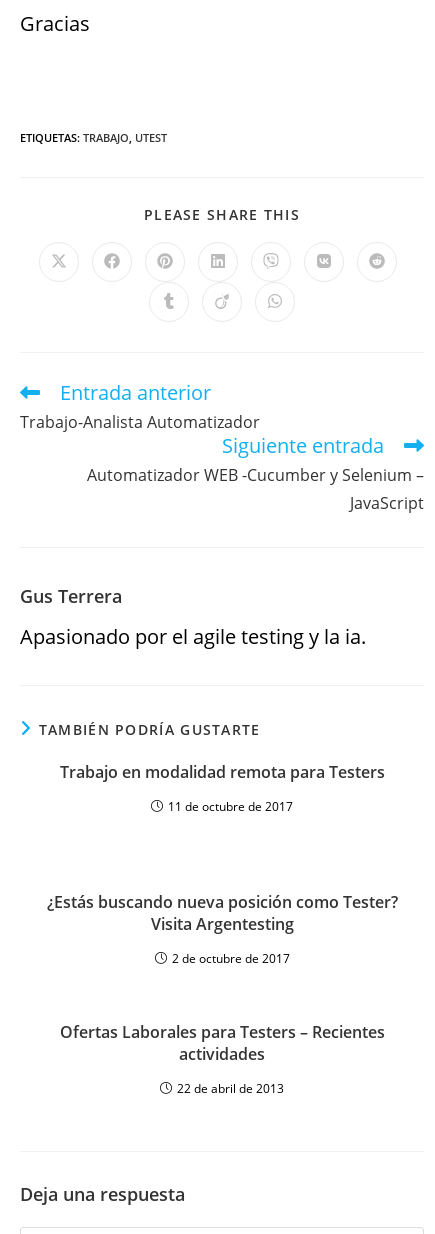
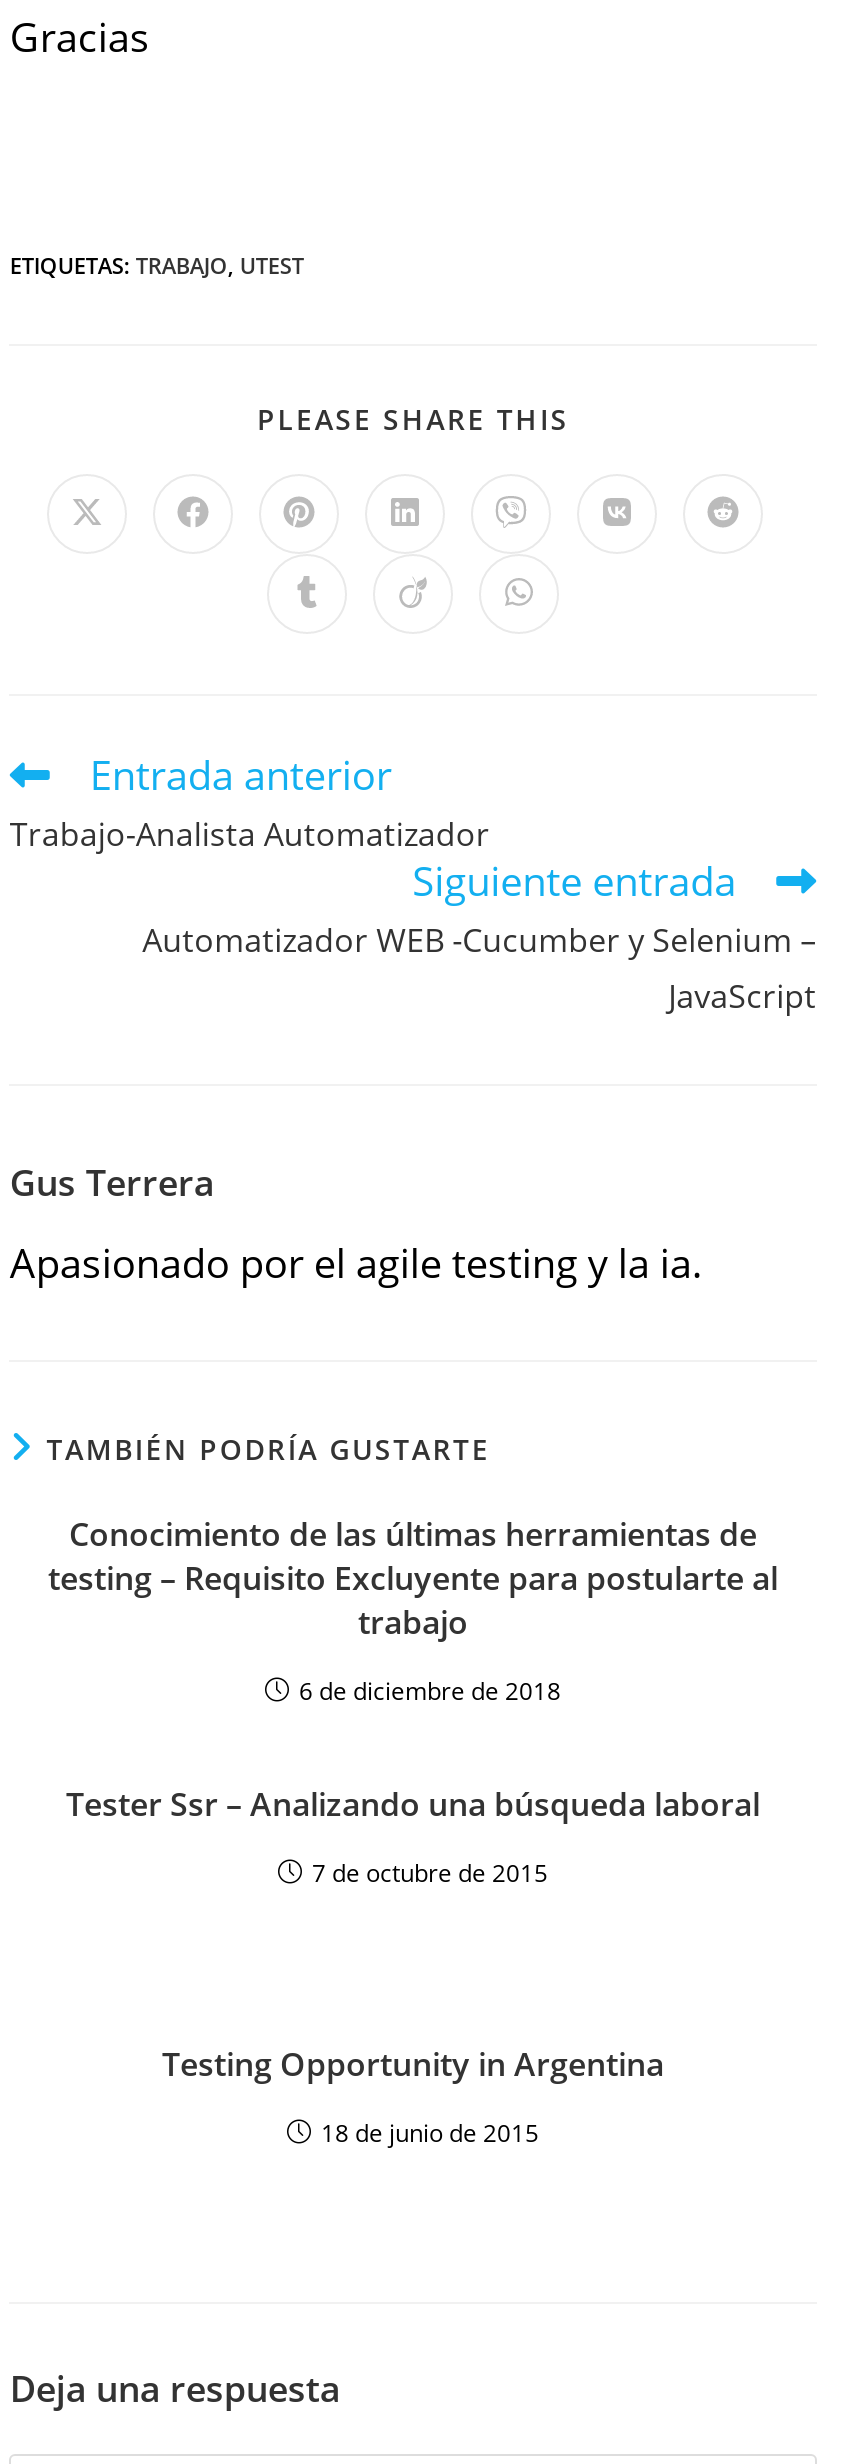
[59,761,384,783] Trabajo en modalidad remota para Testers -> [48,1512,778,1644] Conocimiento de las últimas herramientas de | testing – Requisito Excluyente para postularte al | trabajo
[168,798,293,815] 11 de octubre de 2017 -> [299,1674,561,1708] 6 de diciembre de 2018
[46,891,397,935] ¿Estás buscando nueva posición como Tester? | Visita Argentesting -> [66,1782,760,1826] Tester Ssr – Analizando una búsqueda laboral
[171,950,289,967] 2 de octubre de 2017 -> [312,1856,548,1890] 7 de octubre de 2015
[59,1021,384,1065] Ofertas Laborales para Testers – Recientes | actividades -> [162,2042,664,2086] Testing Opportunity in Argentina
[177,1080,284,1097] 22 de abril de 2013 -> [321,2116,539,2150] 18 de junio de 2015

